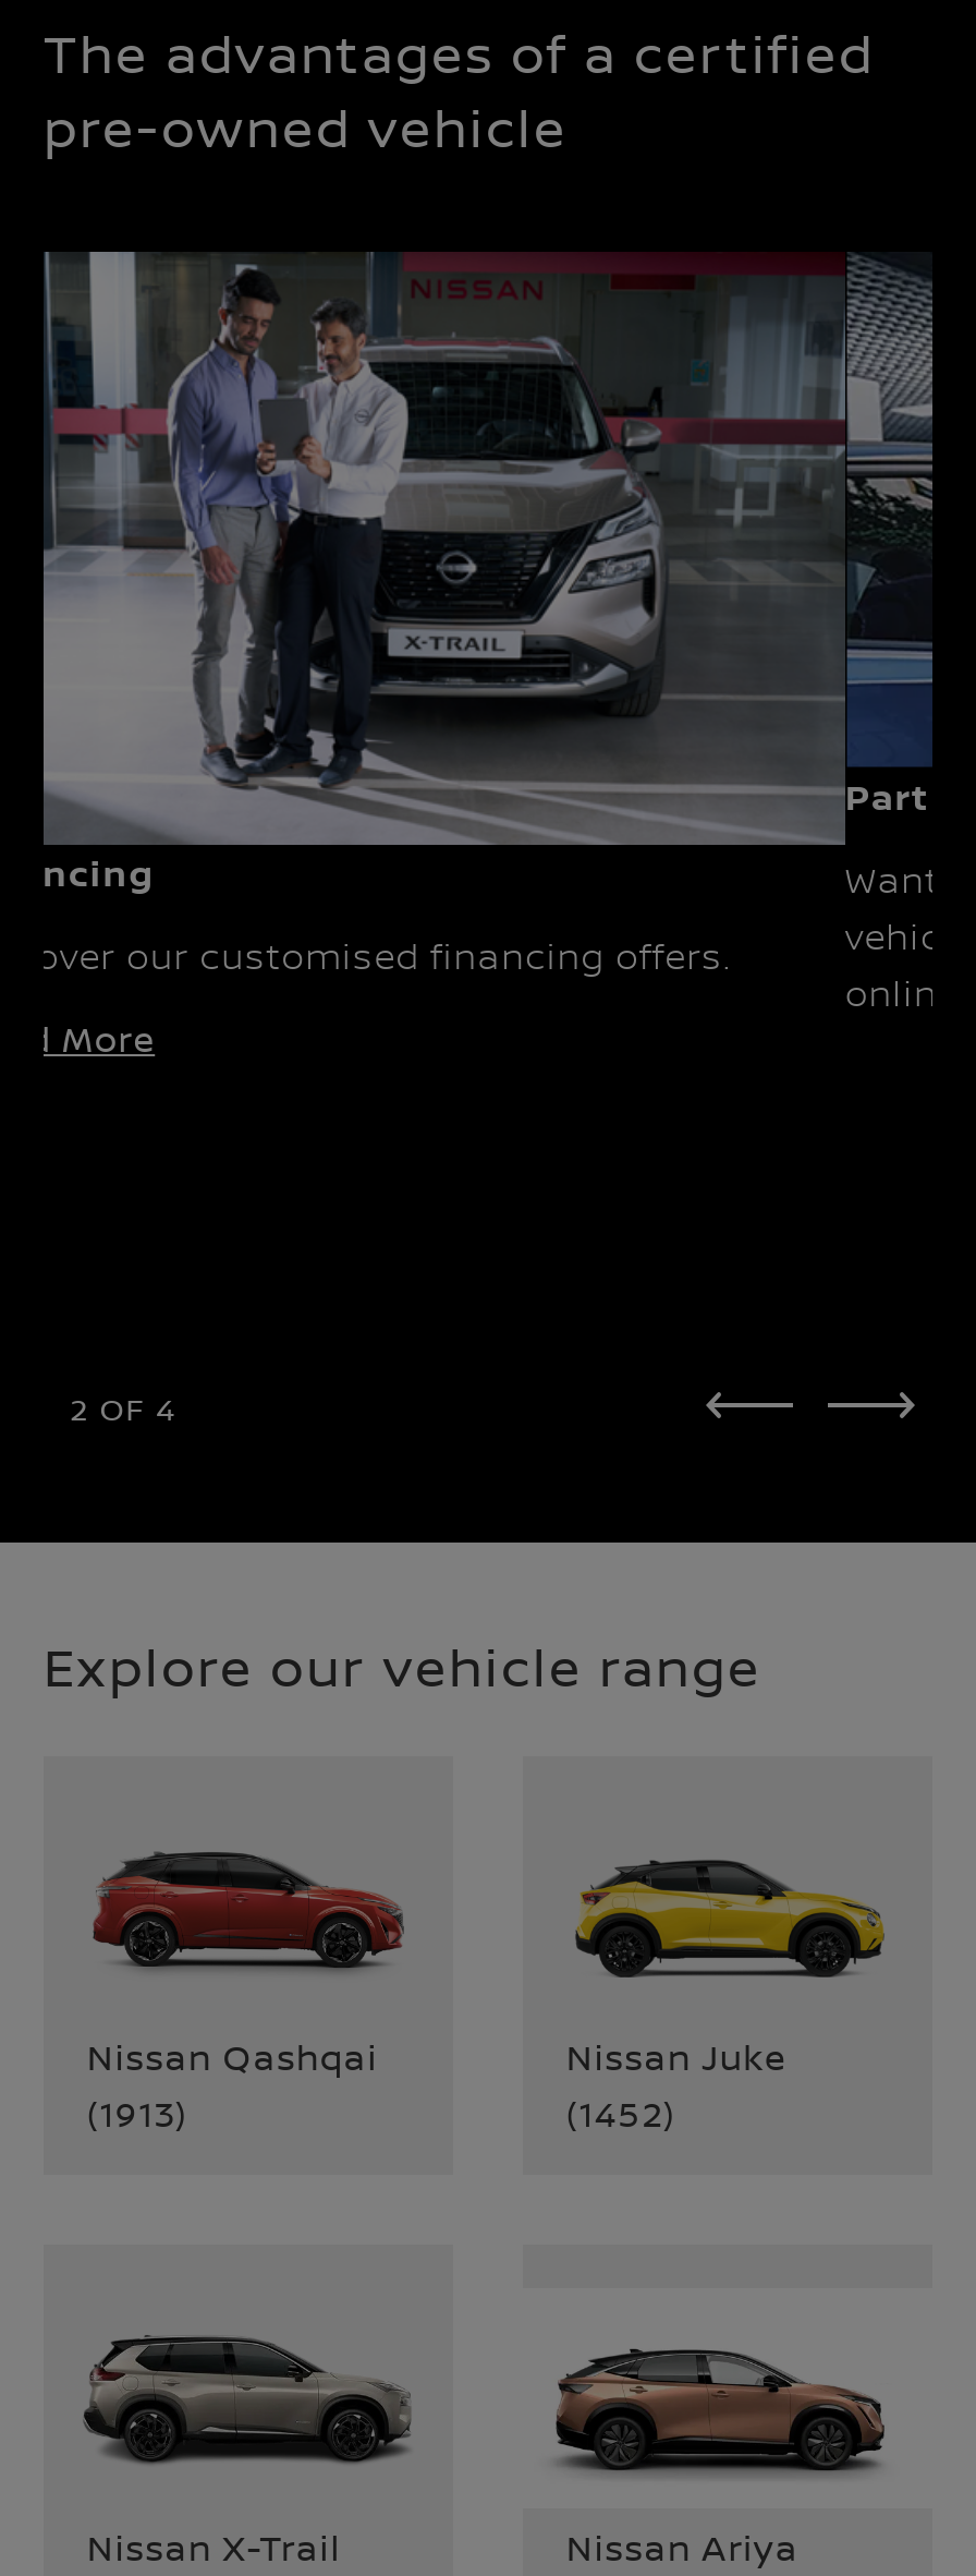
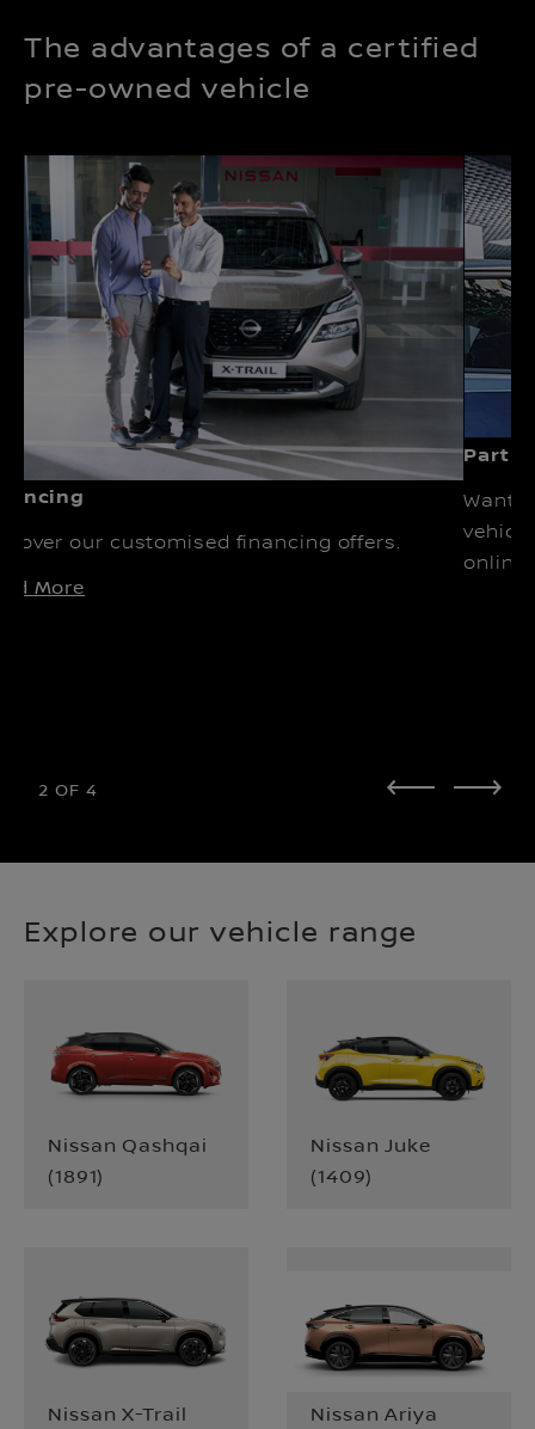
[87,2090,188,2138] (1913) -> [48,1163,104,1189] (1891)
[566,2090,676,2138] (1452) -> [310,1163,373,1189] (1409)

